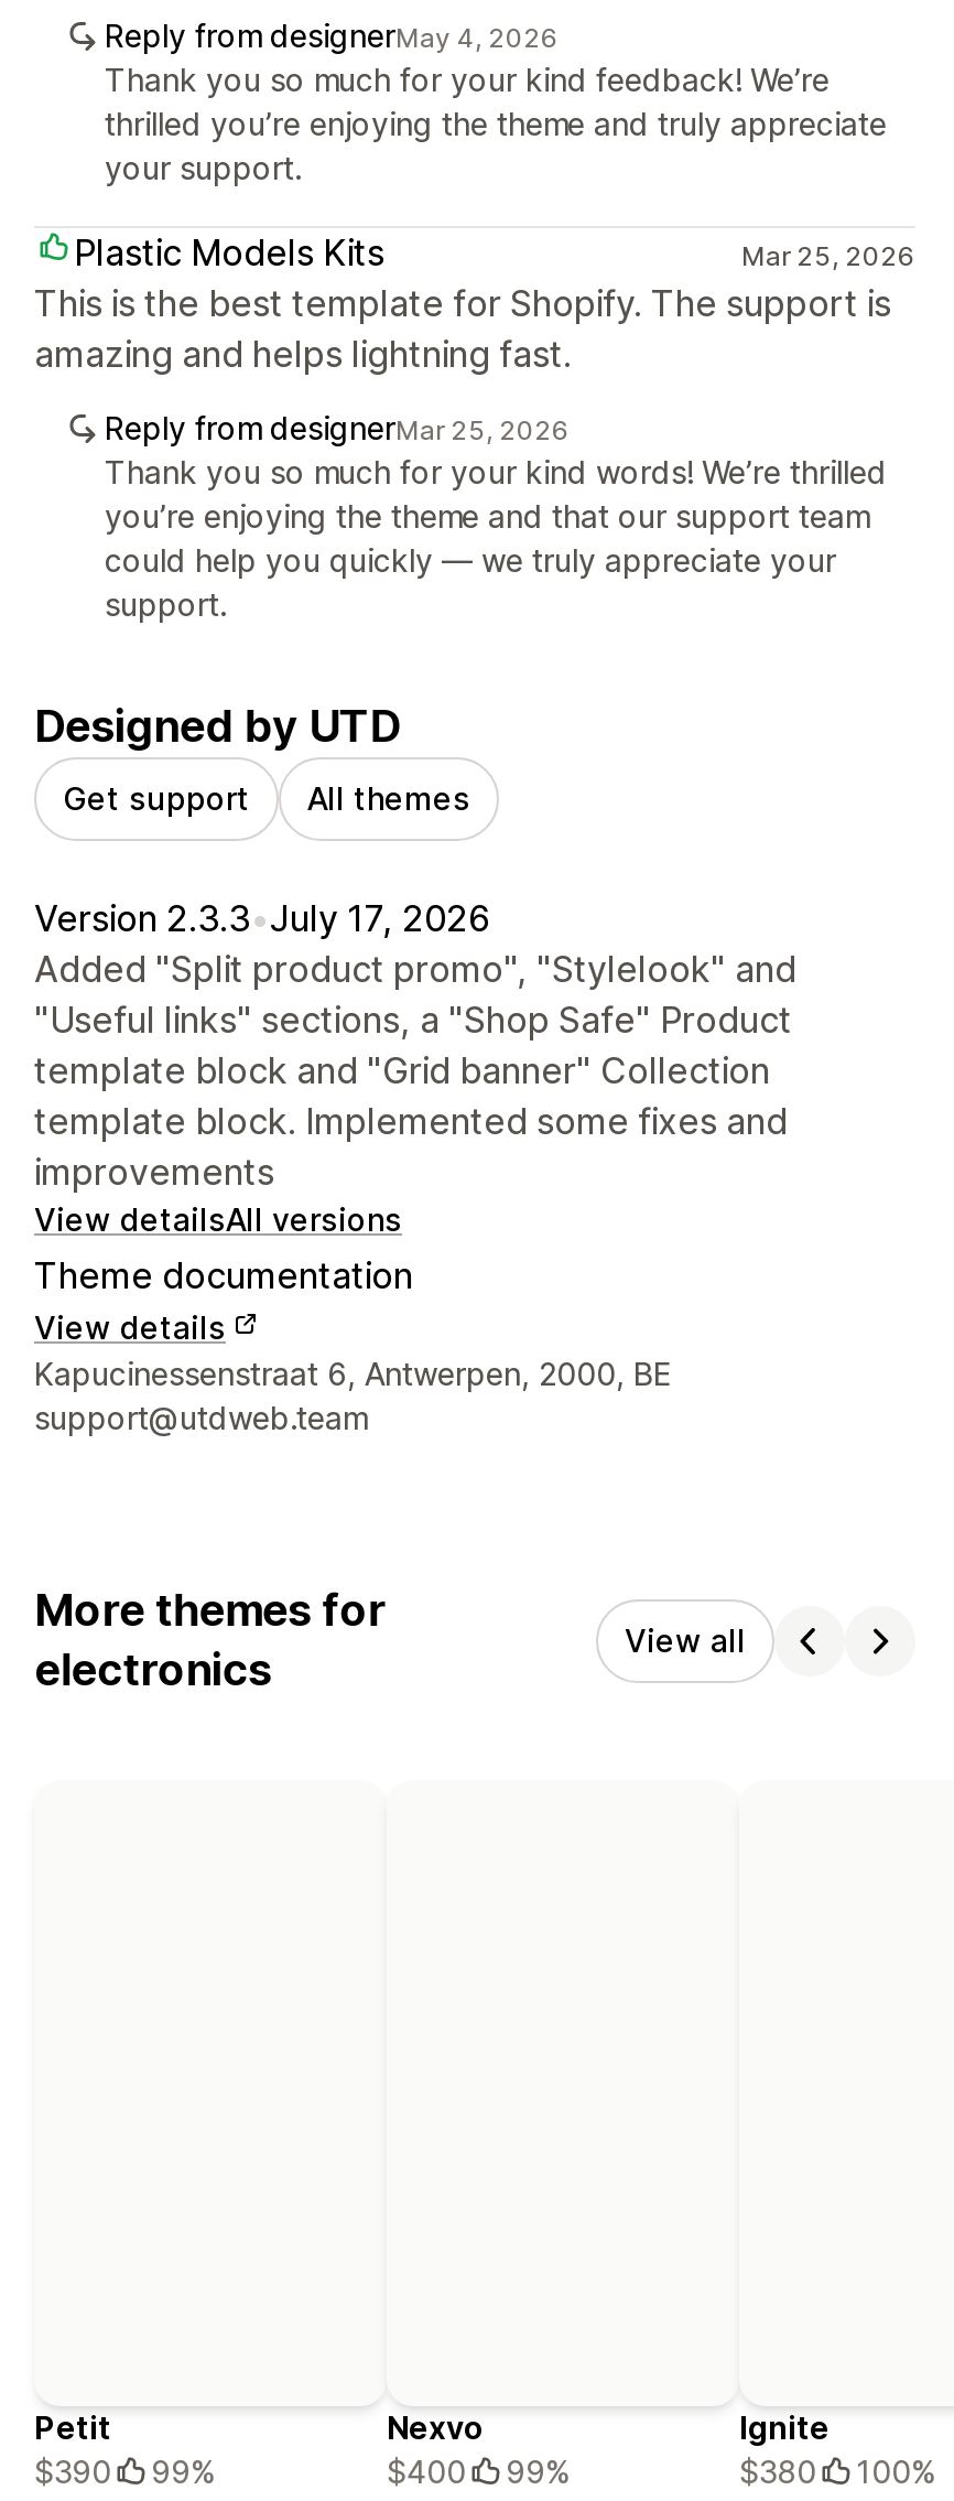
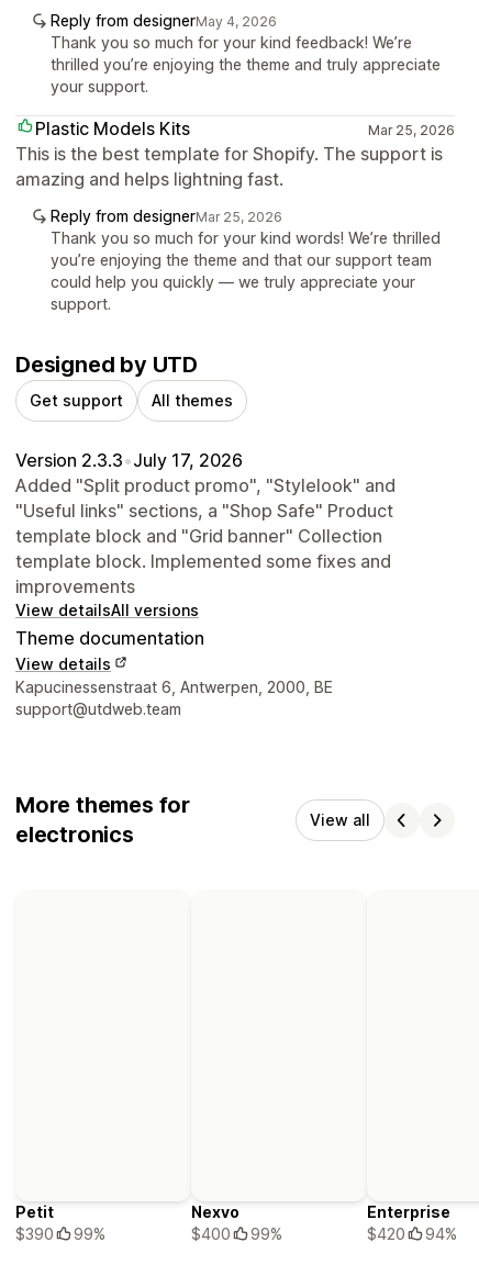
[739,2409,935,2491] Ignite | $380 | 100% -> [367,1203,457,1243] Enterprise | $420 | 94%

